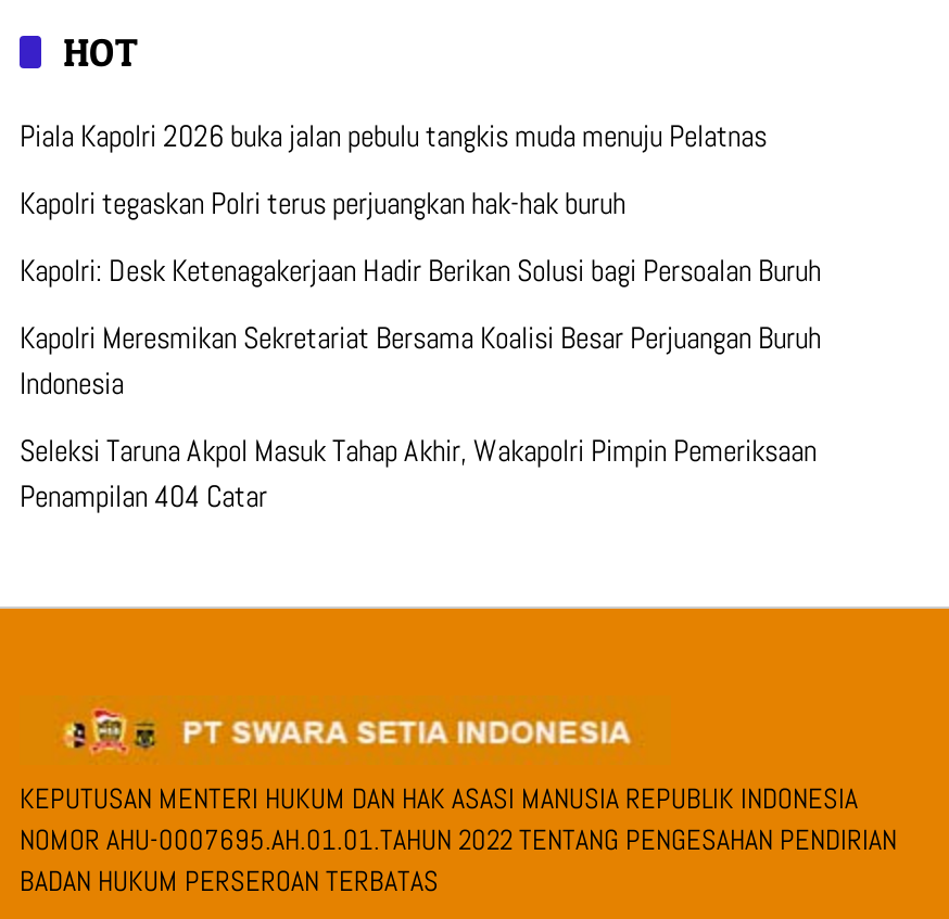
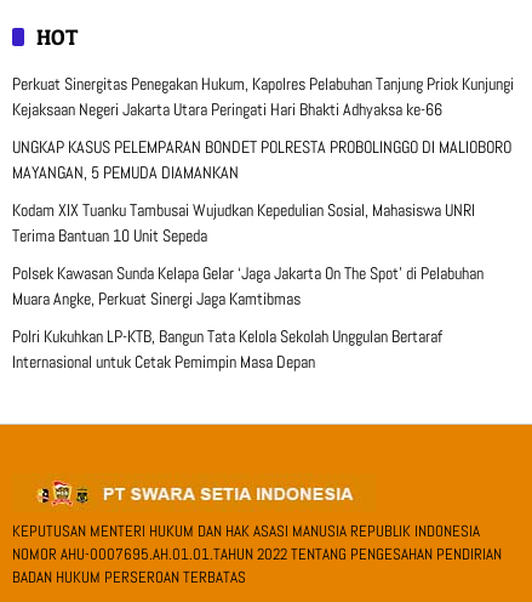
[20,115,767,154] Piala Kapolri 2026 buka jalan pebulu tangkis muda menuju Pelatnas -> [12,72,514,120] Perkuat Sinergitas Penegakan Hukum, Kapolres Pelabuhan Tanjung Priok Kunjungi | Kejaksaan Negeri Jakarta Utara Peringati Hari Bhakti Adhyaksa ke-66
[20,182,625,221] Kapolri tegaskan Polri terus perjuangkan hak-hak buruh -> [12,135,511,183] UNGKAP KASUS PELEMPARAN BONDET POLRESTA PROBOLINGGO DI MALIOBORO | MAYANGAN, 5 PEMUDA DIAMANKAN
[20,250,821,289] Kapolri: Desk Ketenagakerjaan Hadir Berikan Solusi bagi Persoalan Buruh -> [12,198,475,246] Kodam XIX Tuanku Tambusai Wujudkan Kepedulian Sosial, Mahasiswa UNRI | Terima Bantuan 10 Unit Sepeda
[20,317,821,401] Kapolri Meresmikan Sekretariat Bersama Koalisi Besar Perjuangan Buruh | Indonesia -> [12,262,484,309] Polsek Kawasan Sunda Kelapa Gelar ‘Jaga Jakarta On The Spot’ di Pelabuhan | Muara Angke, Perkuat Sinergi Jaga Kamtibmas
[20,430,817,514] Seleksi Taruna Akpol Masuk Tahap Akhir, Wakapolri Pimpin Pemeriksaan | Penampilan 404 Catar -> [12,325,442,372] Polri Kukuhkan LP-KTB, Bangun Tata Kelola Sekolah Unggulan Bertaraf | Internasional untuk Cetak Pemimpin Masa Depan

